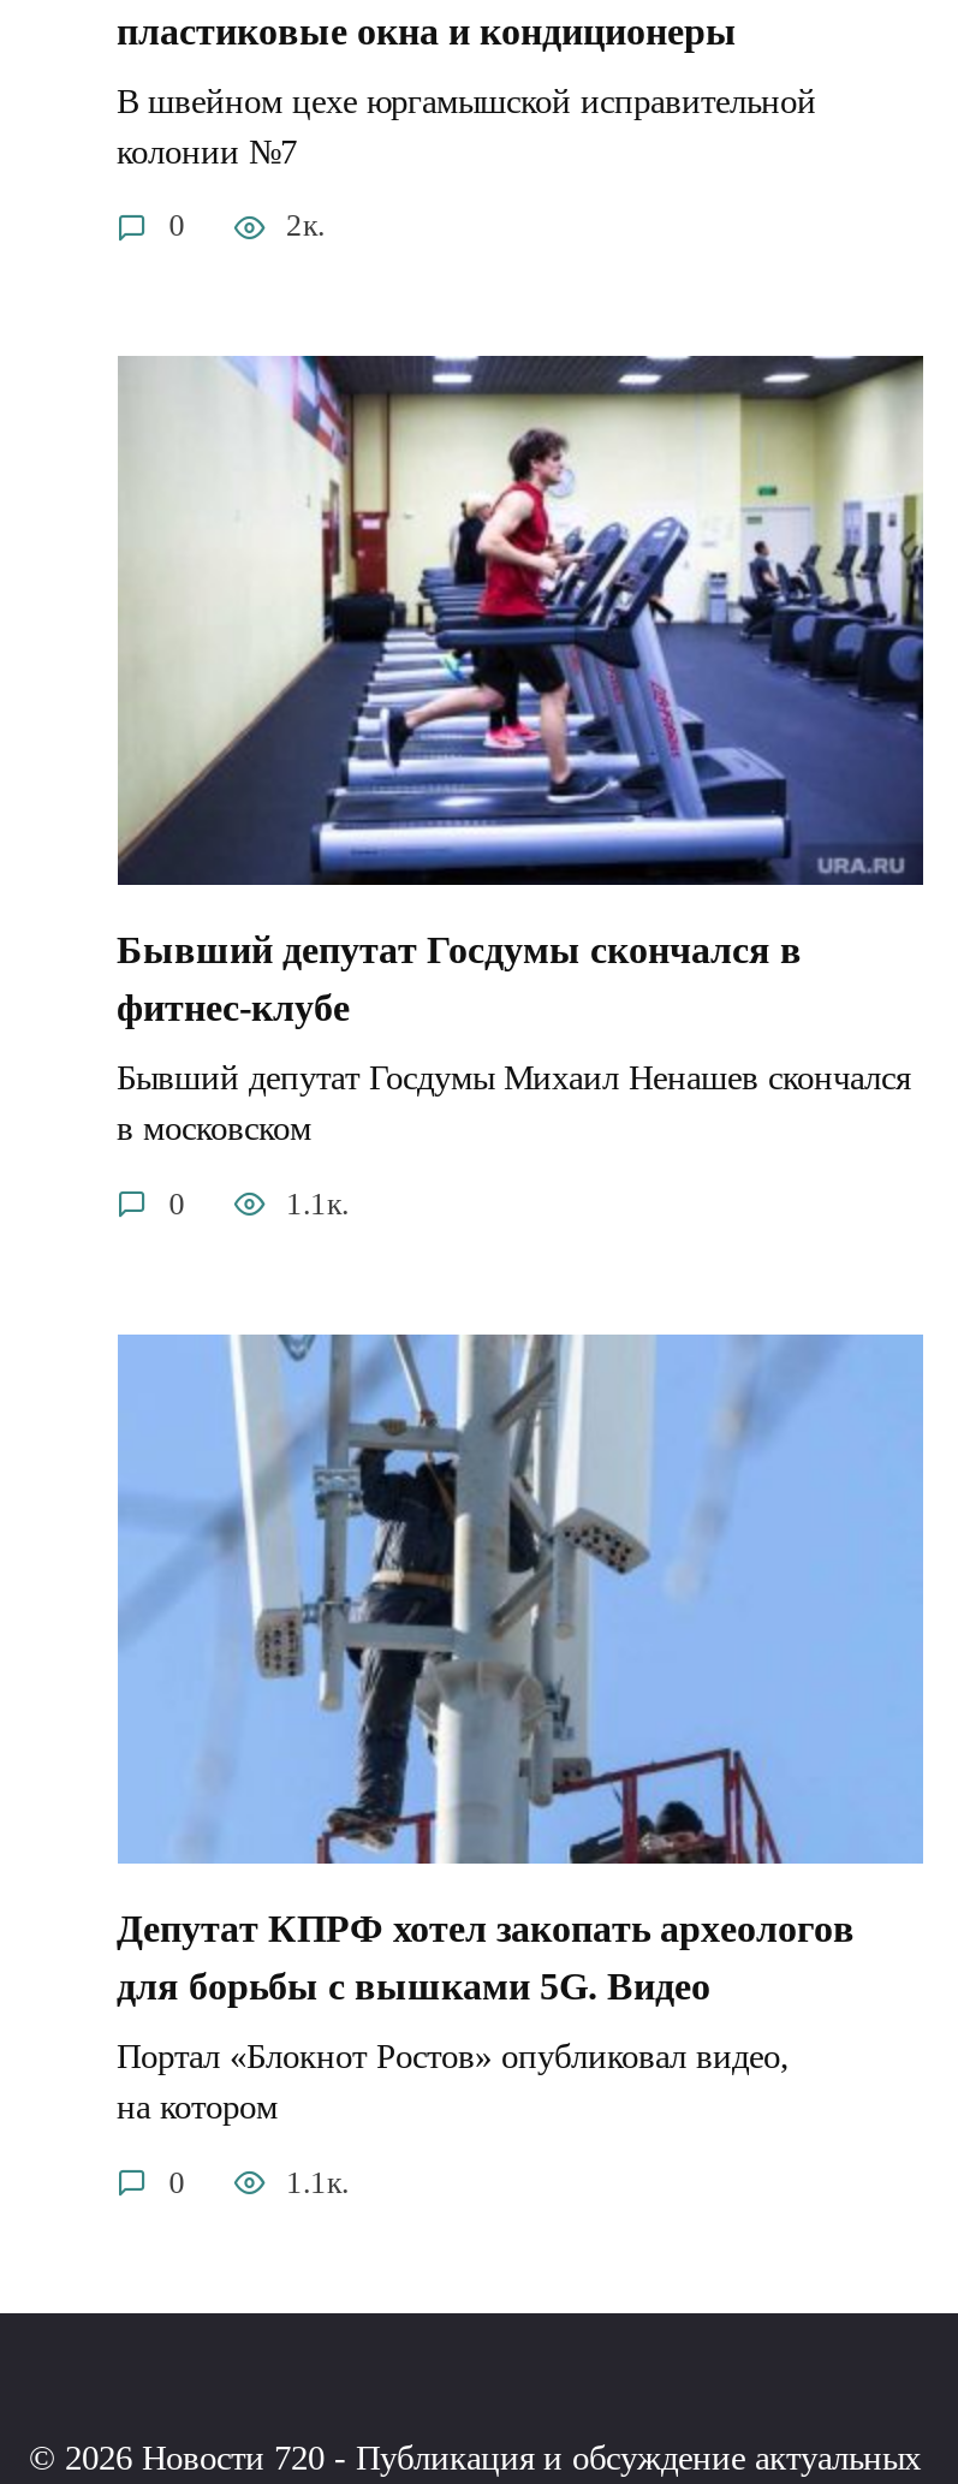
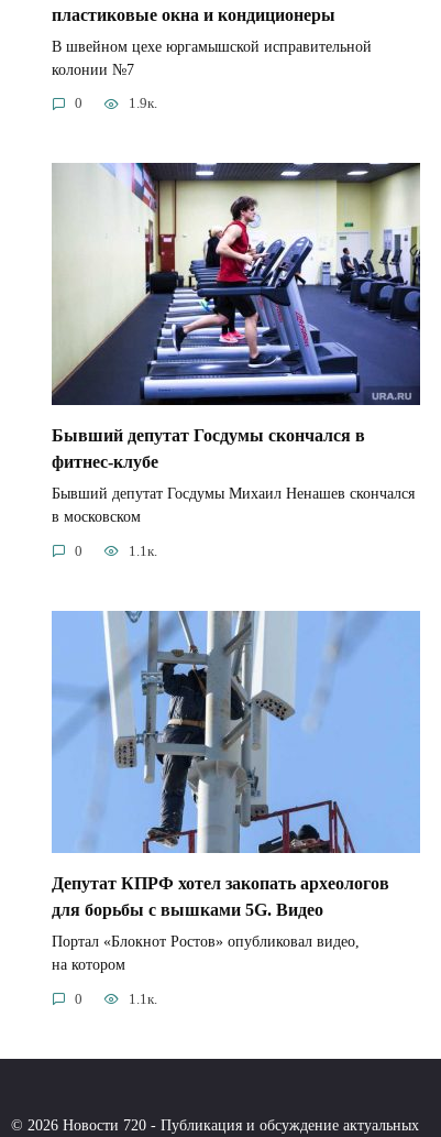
[286,210,325,243] 2к. -> [129,96,157,111] 1.9к.

